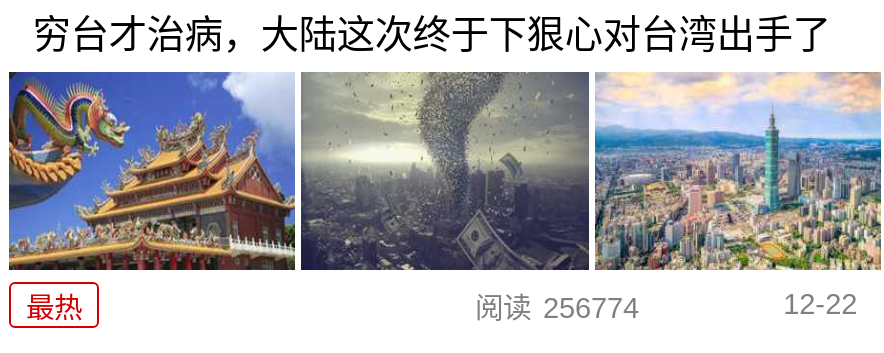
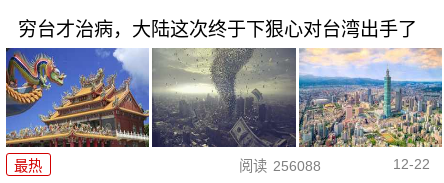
[475,292,639,324] 阅读 256774 -> [239,158,321,174] 阅读 256088

